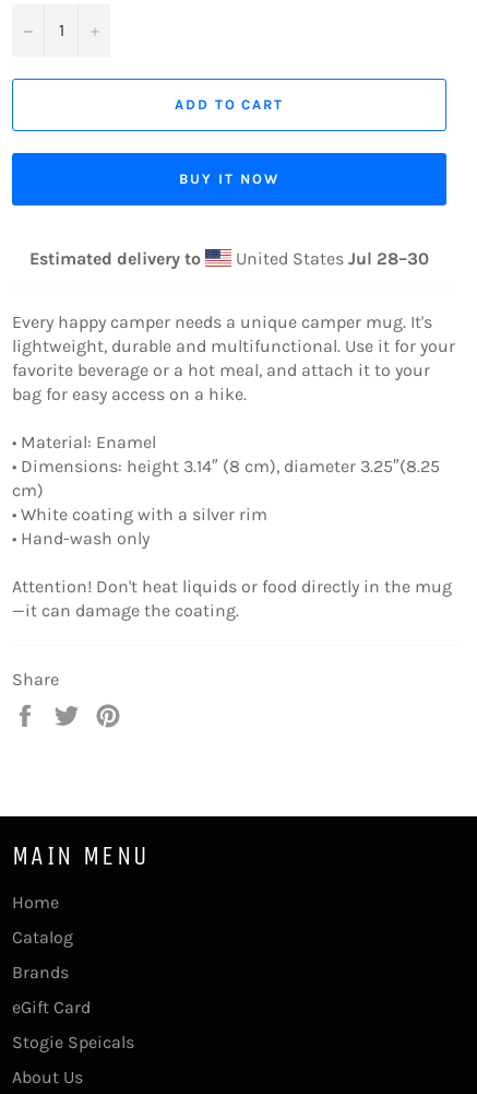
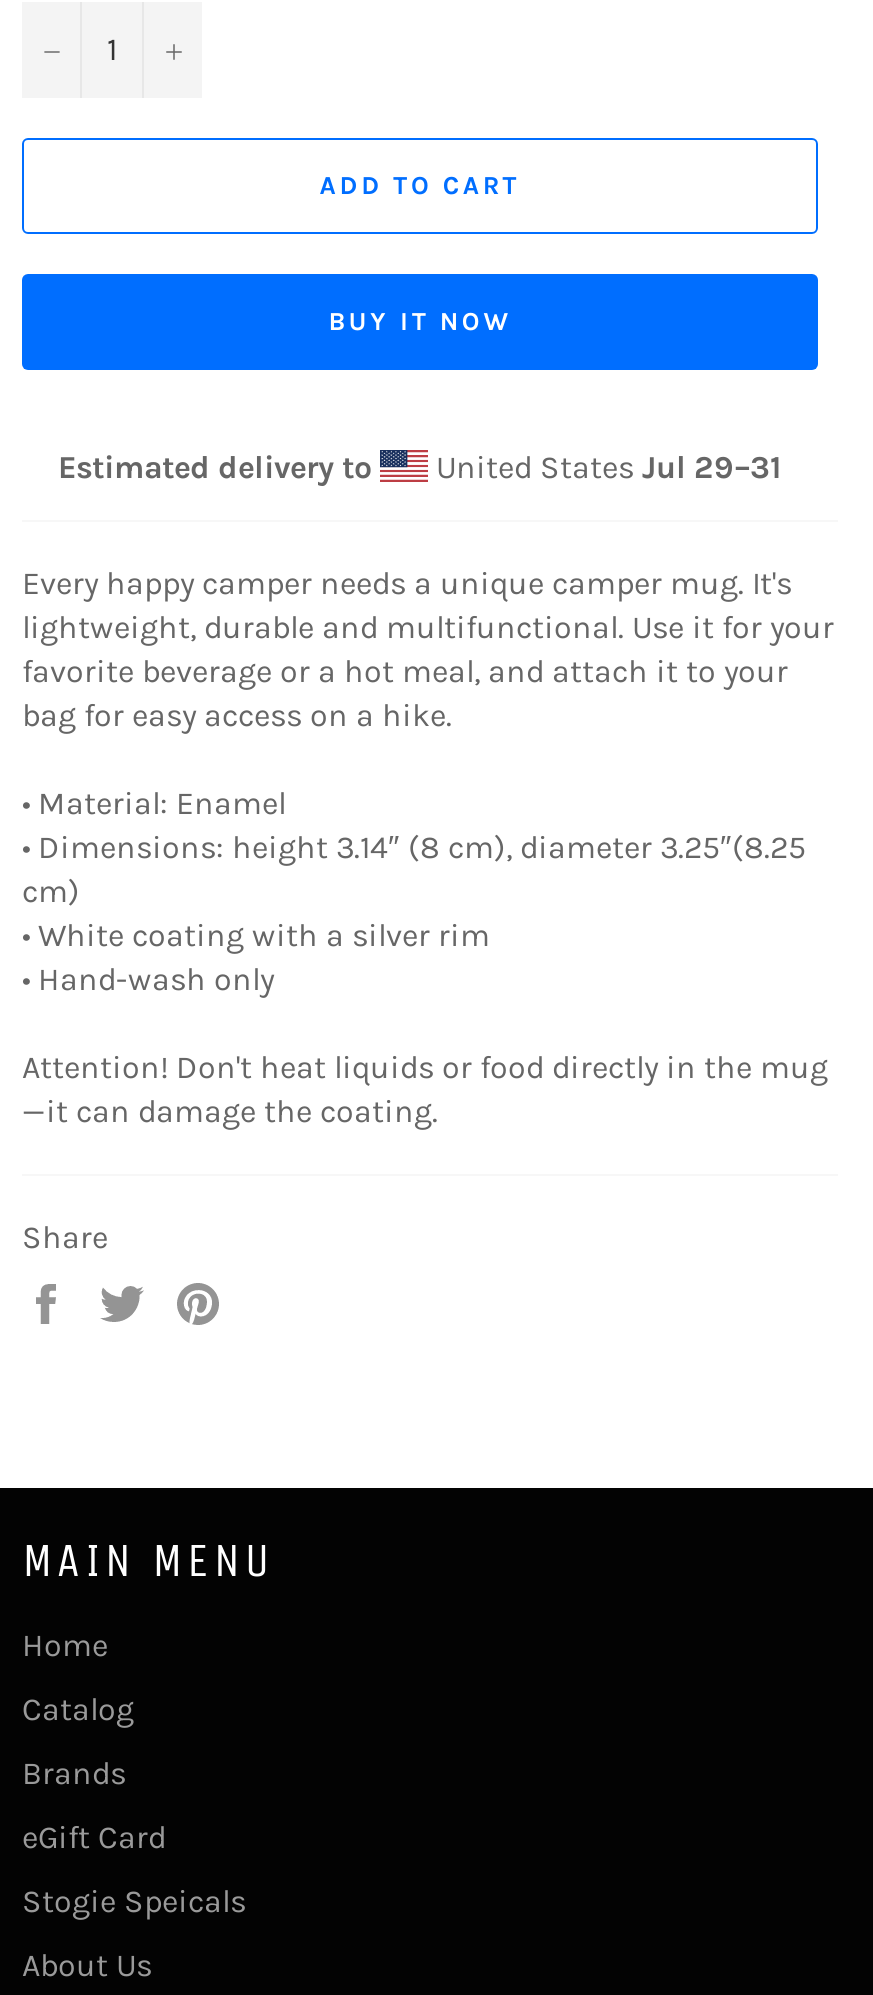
[231,248,429,269] United States Jul 28–30 -> [428,447,782,485] United States Jul 29–31

